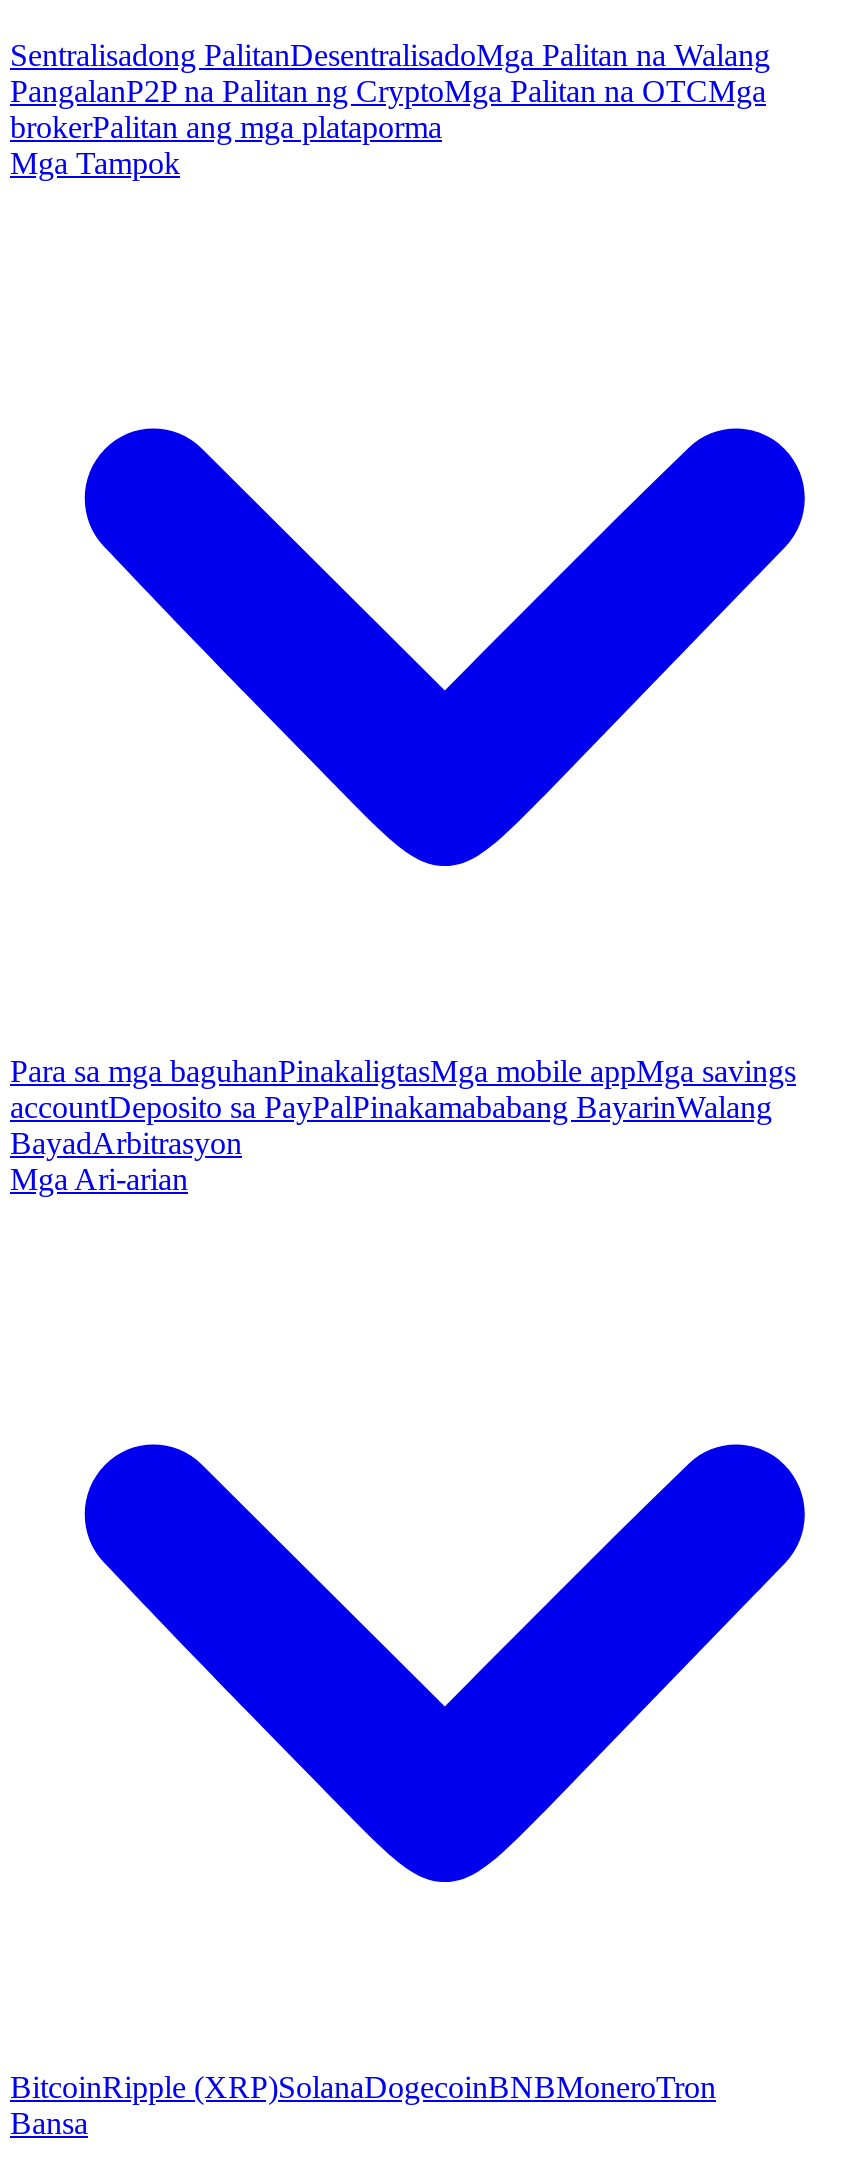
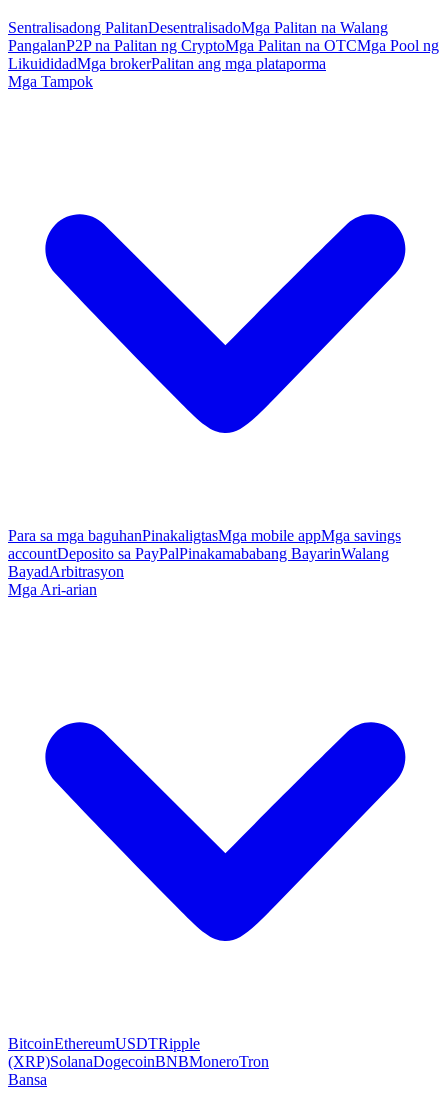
[10,74,766,144] PangalanP2P na Palitan ng CryptoMga Palitan na OTCMga | brokerPalitan ang mga plataporma -> [8,37,439,72] PangalanP2P na Palitan ng CryptoMga Palitan na OTCMga Pool ng | LikuididadMga brokerPalitan ang mga plataporma
[10,2070,716,2104] BitcoinRipple (XRP)SolanaDogecoinBNBMoneroTron -> [8,1035,269,1070] BitcoinEthereumUSDTRipple | (XRP)SolanaDogecoinBNBMoneroTron

